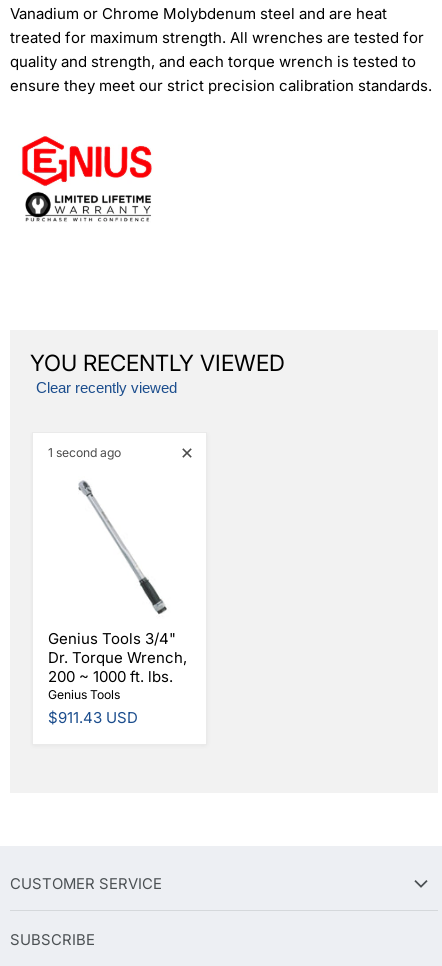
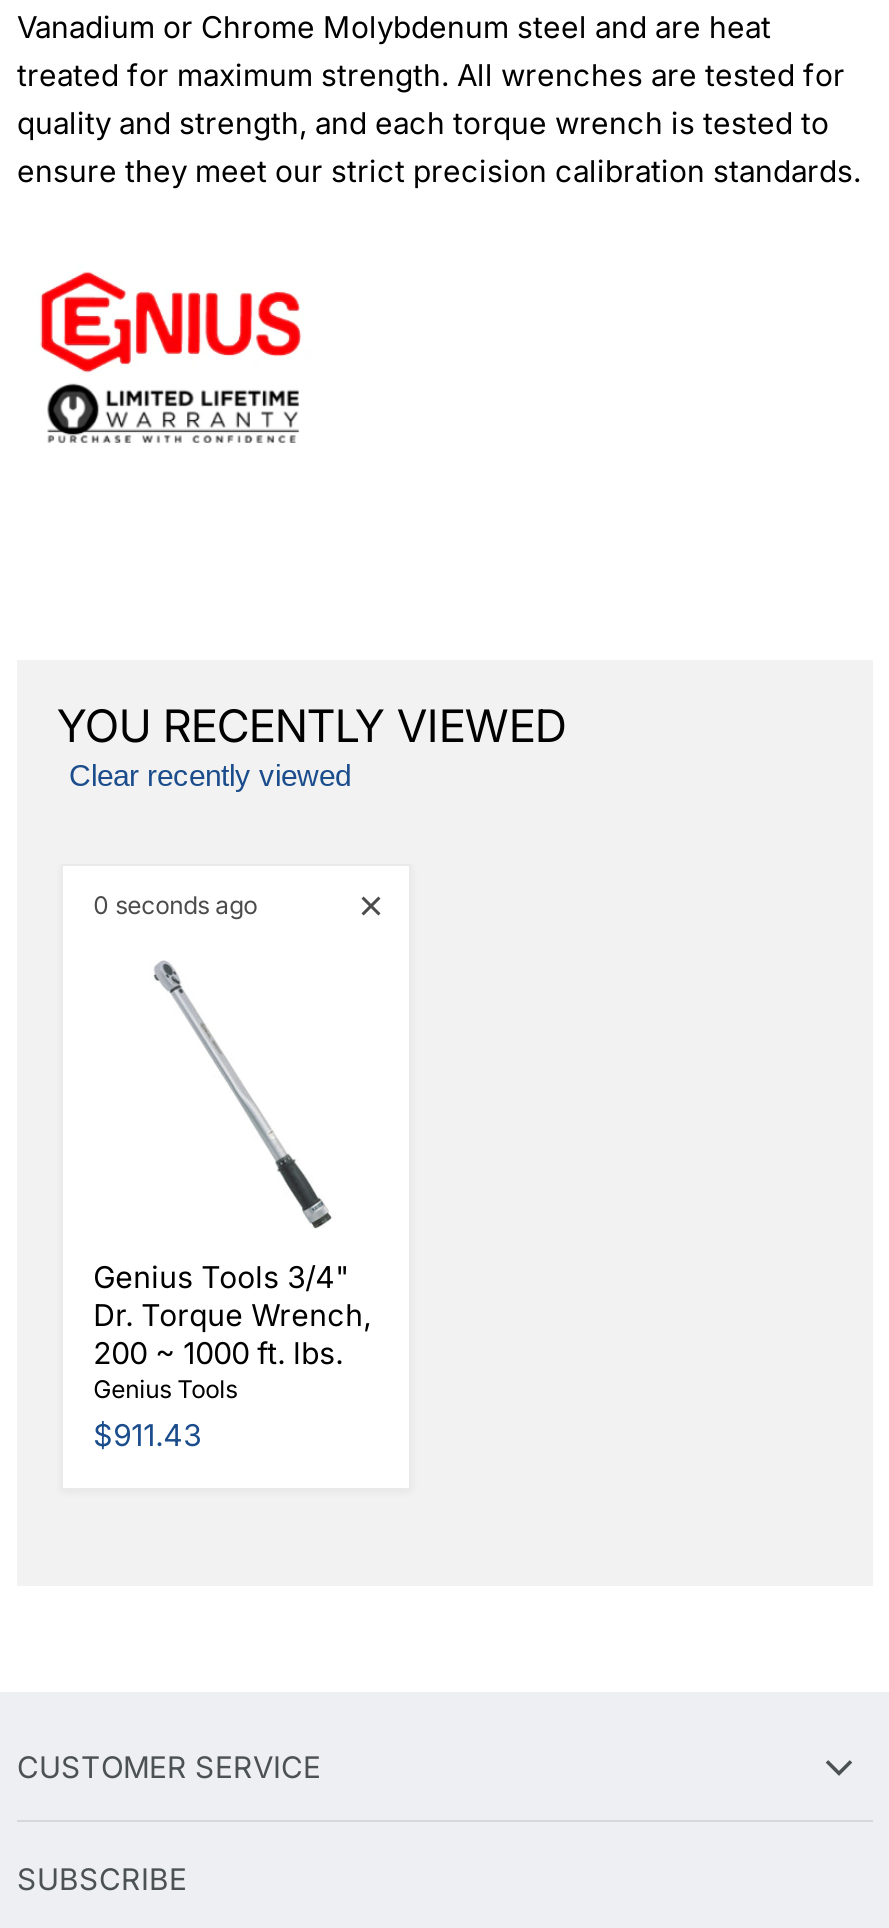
[48,445,121,460] 1 second ago -> [93,890,257,920] 0 seconds ago
[48,708,138,727] $911.43 USD -> [93,1416,201,1454] $911.43

